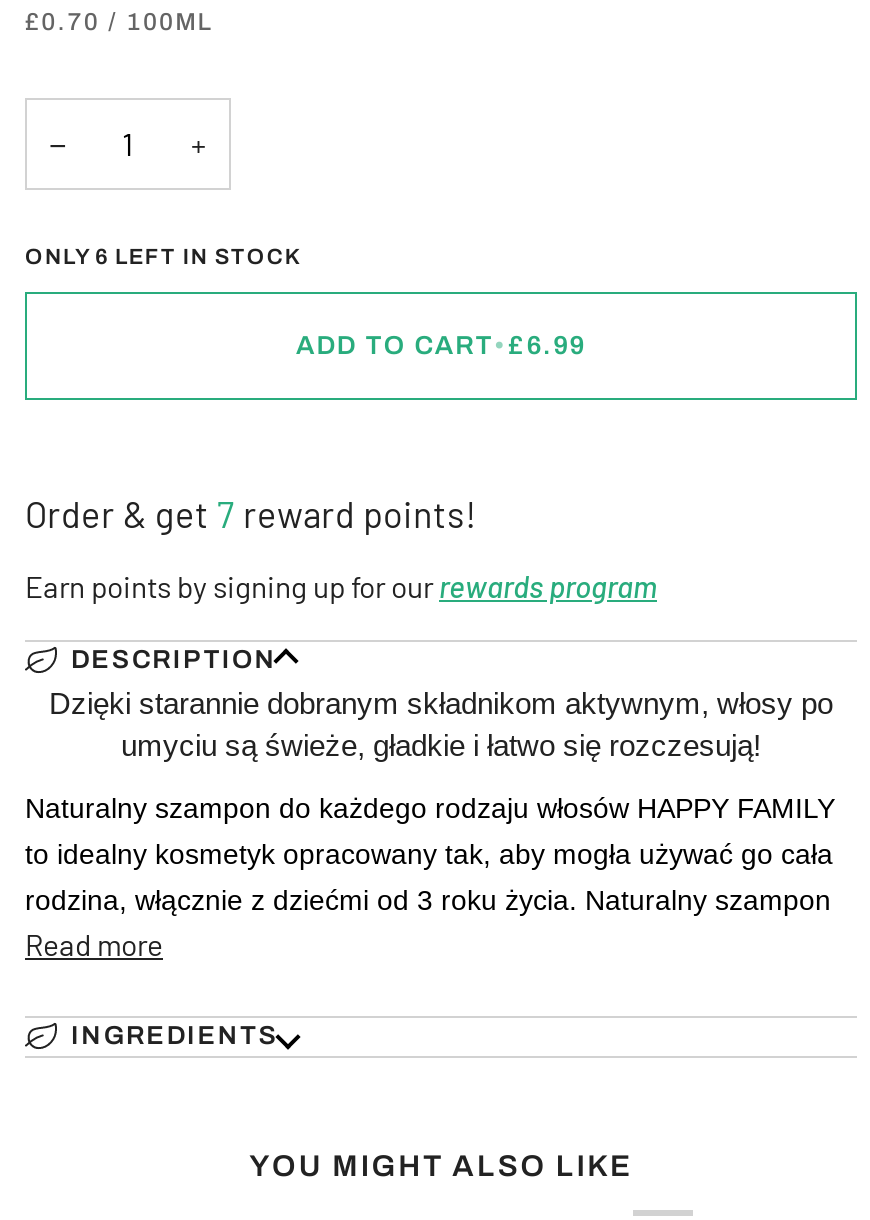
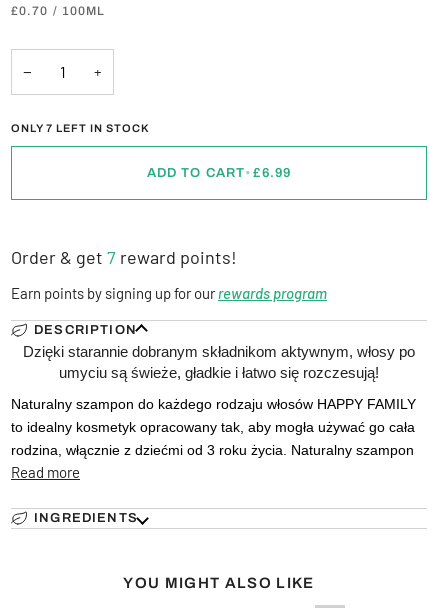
[25,244,303,268] ONLY 6 LEFT IN STOCK -> [11,122,150,134] ONLY 7 LEFT IN STOCK

